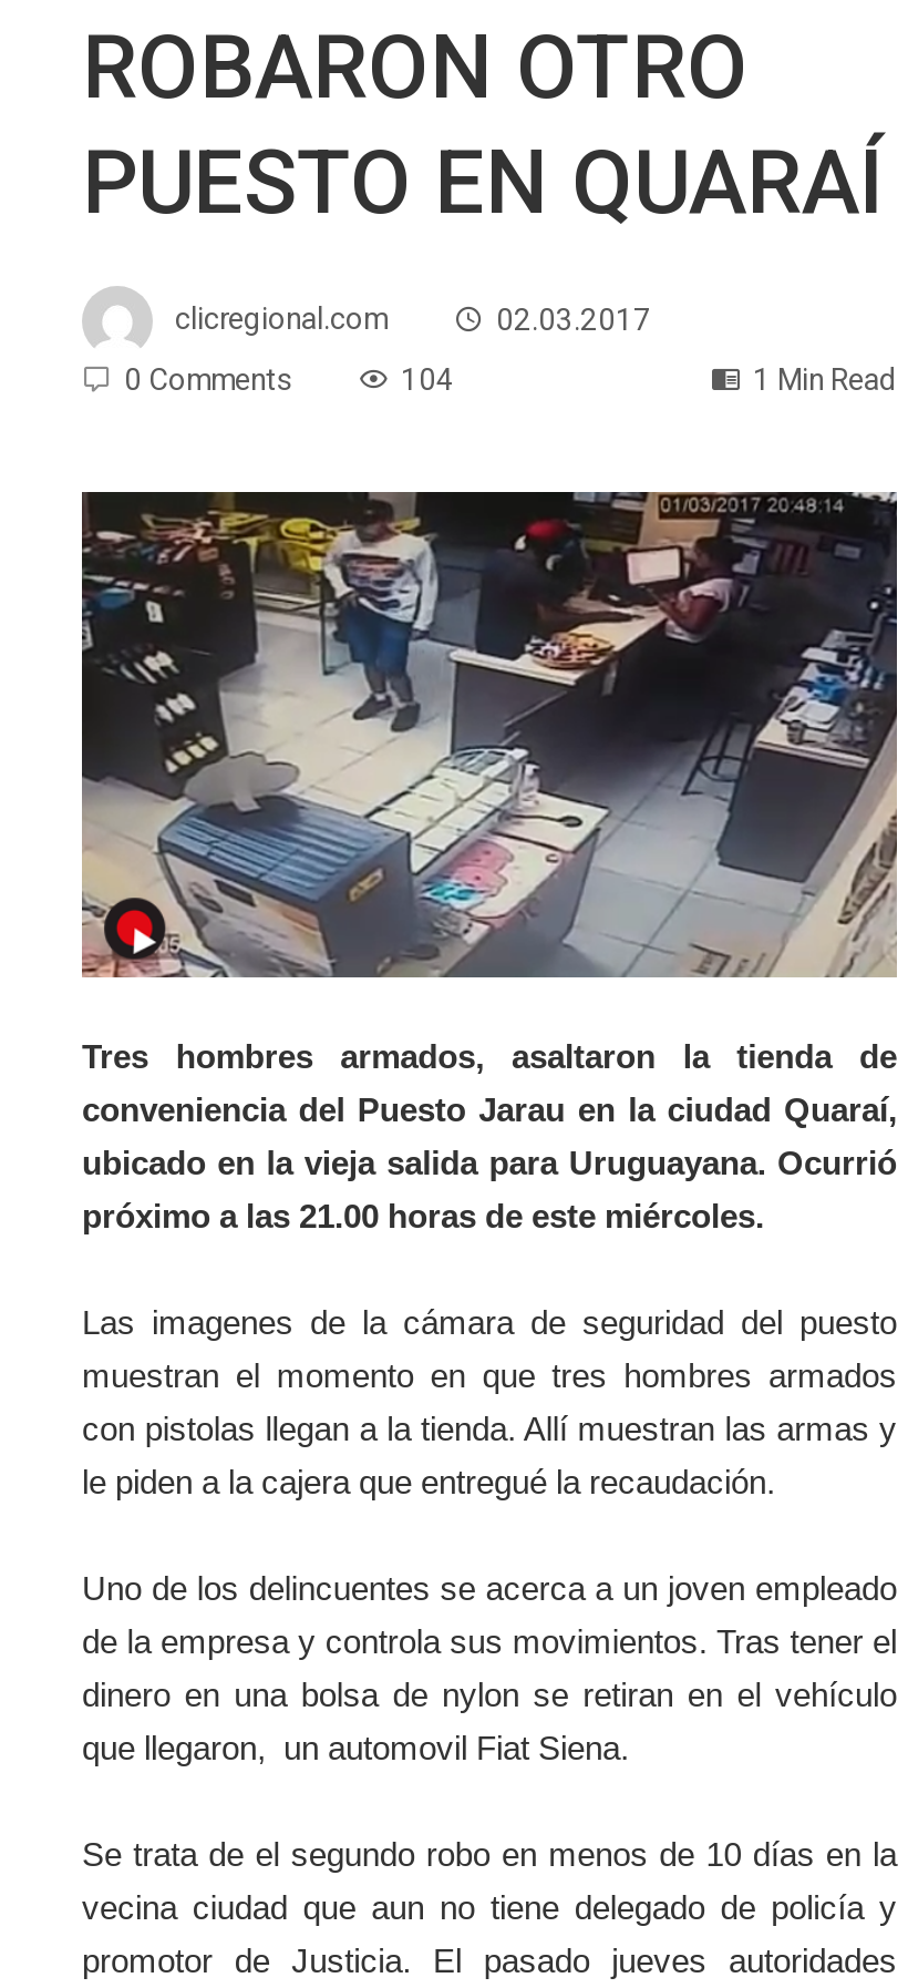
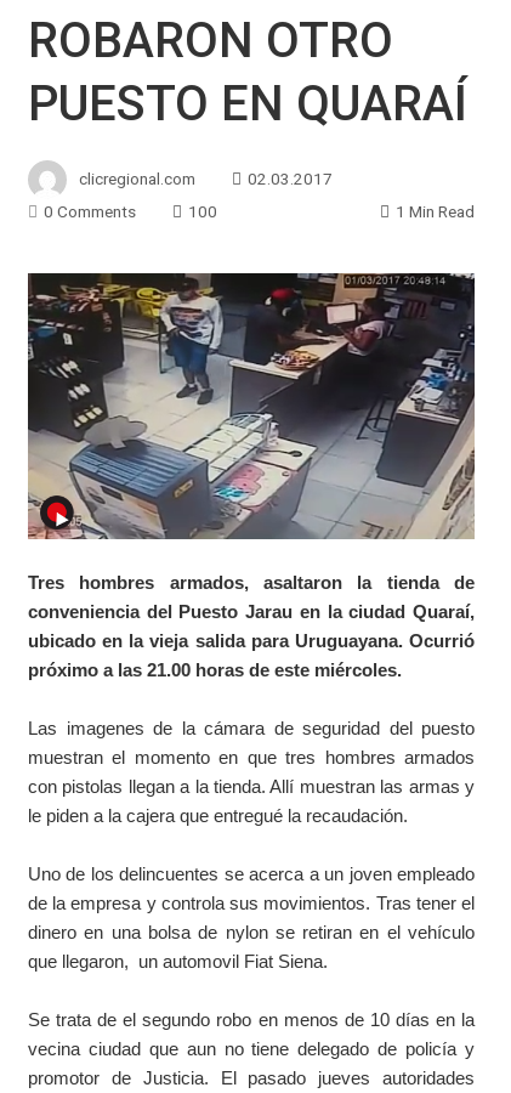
[401,361,454,397] 104 -> [188,202,217,221] 100

